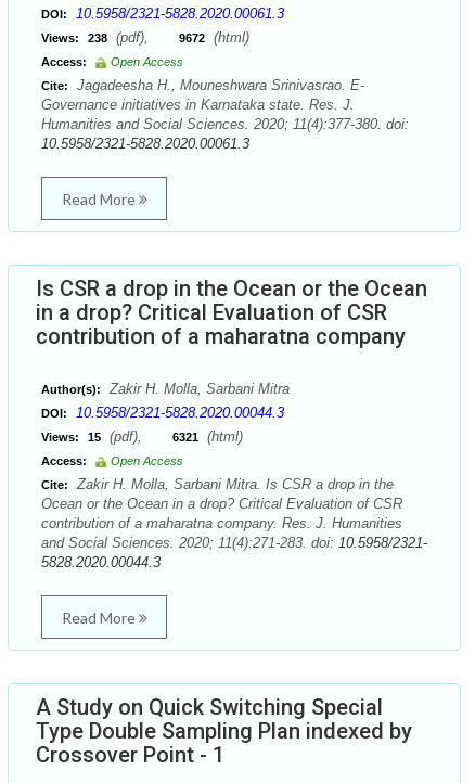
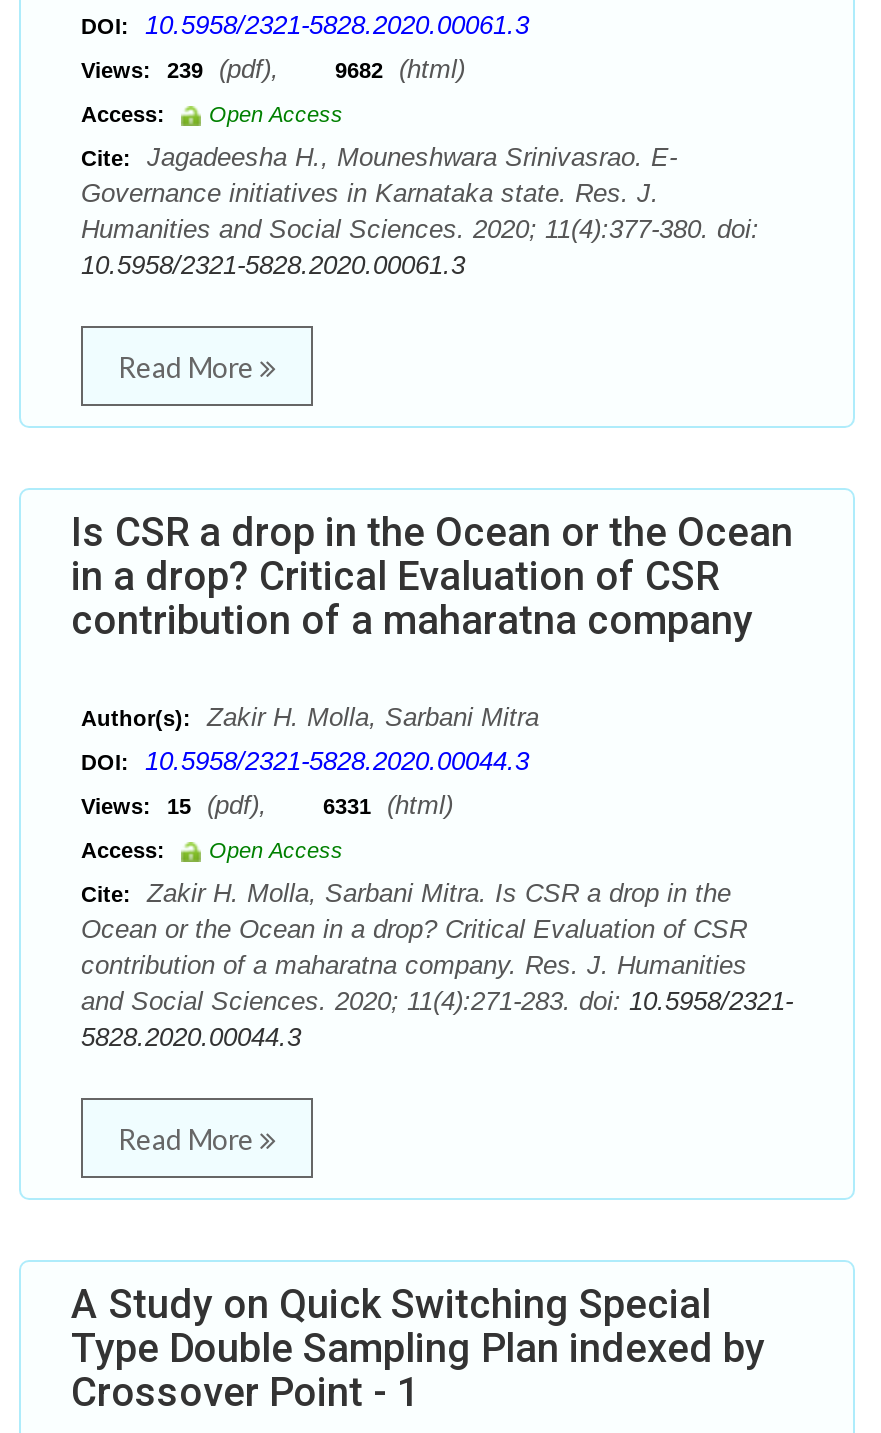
[41,29,249,46] Views: 238 (pdf), 9672 (html) -> [81,54,465,84] Views: 239 (pdf), 9682 (html)
[41,428,243,445] Views: 15 (pdf), 6321 (html) -> [81,790,453,820] Views: 15 (pdf), 6331 (html)

